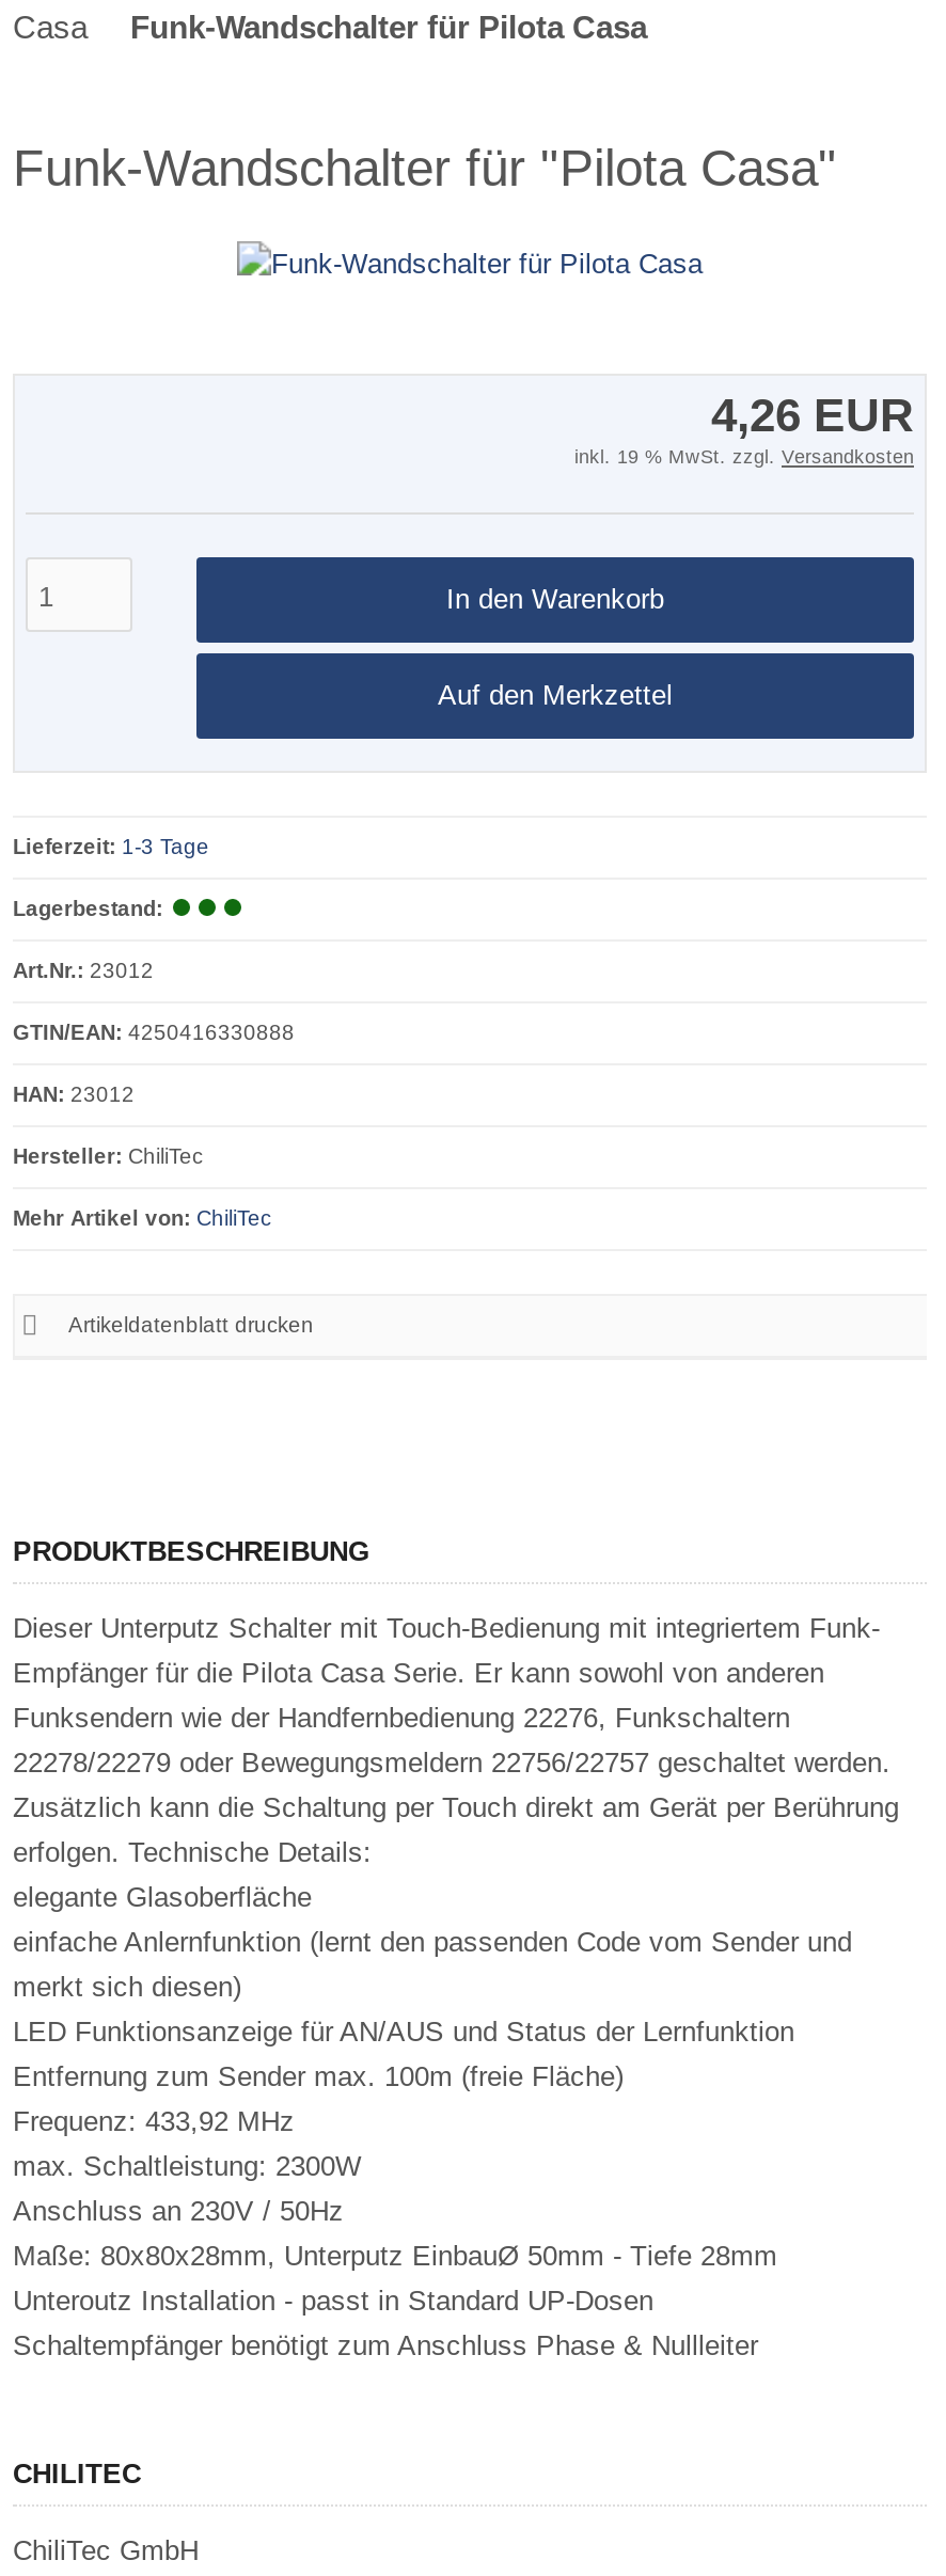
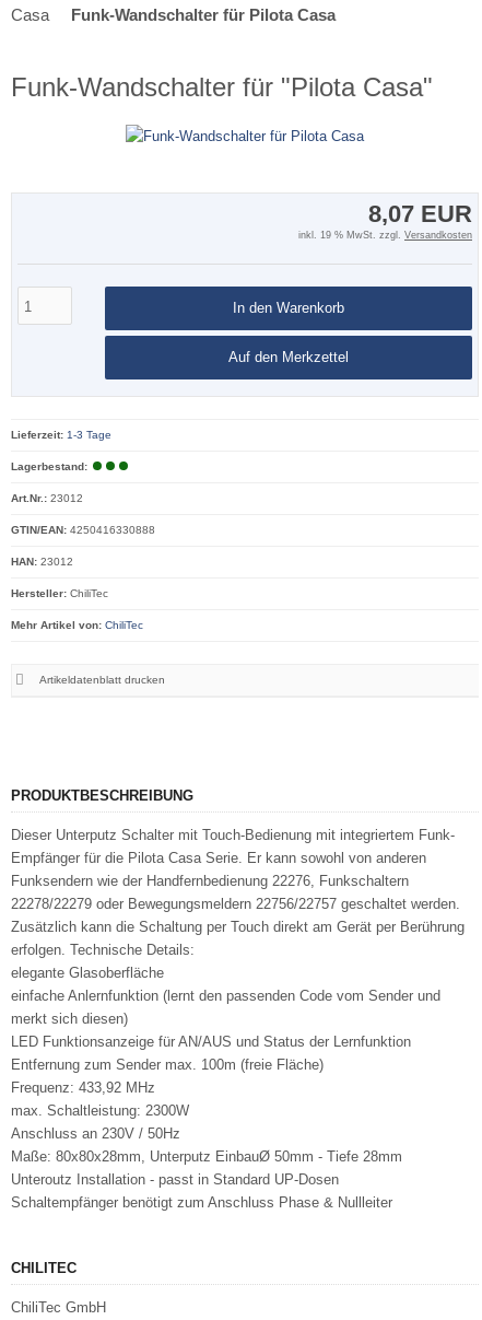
[711,390,914,443] 4,26 EUR -> [368,200,472,227] 8,07 EUR

